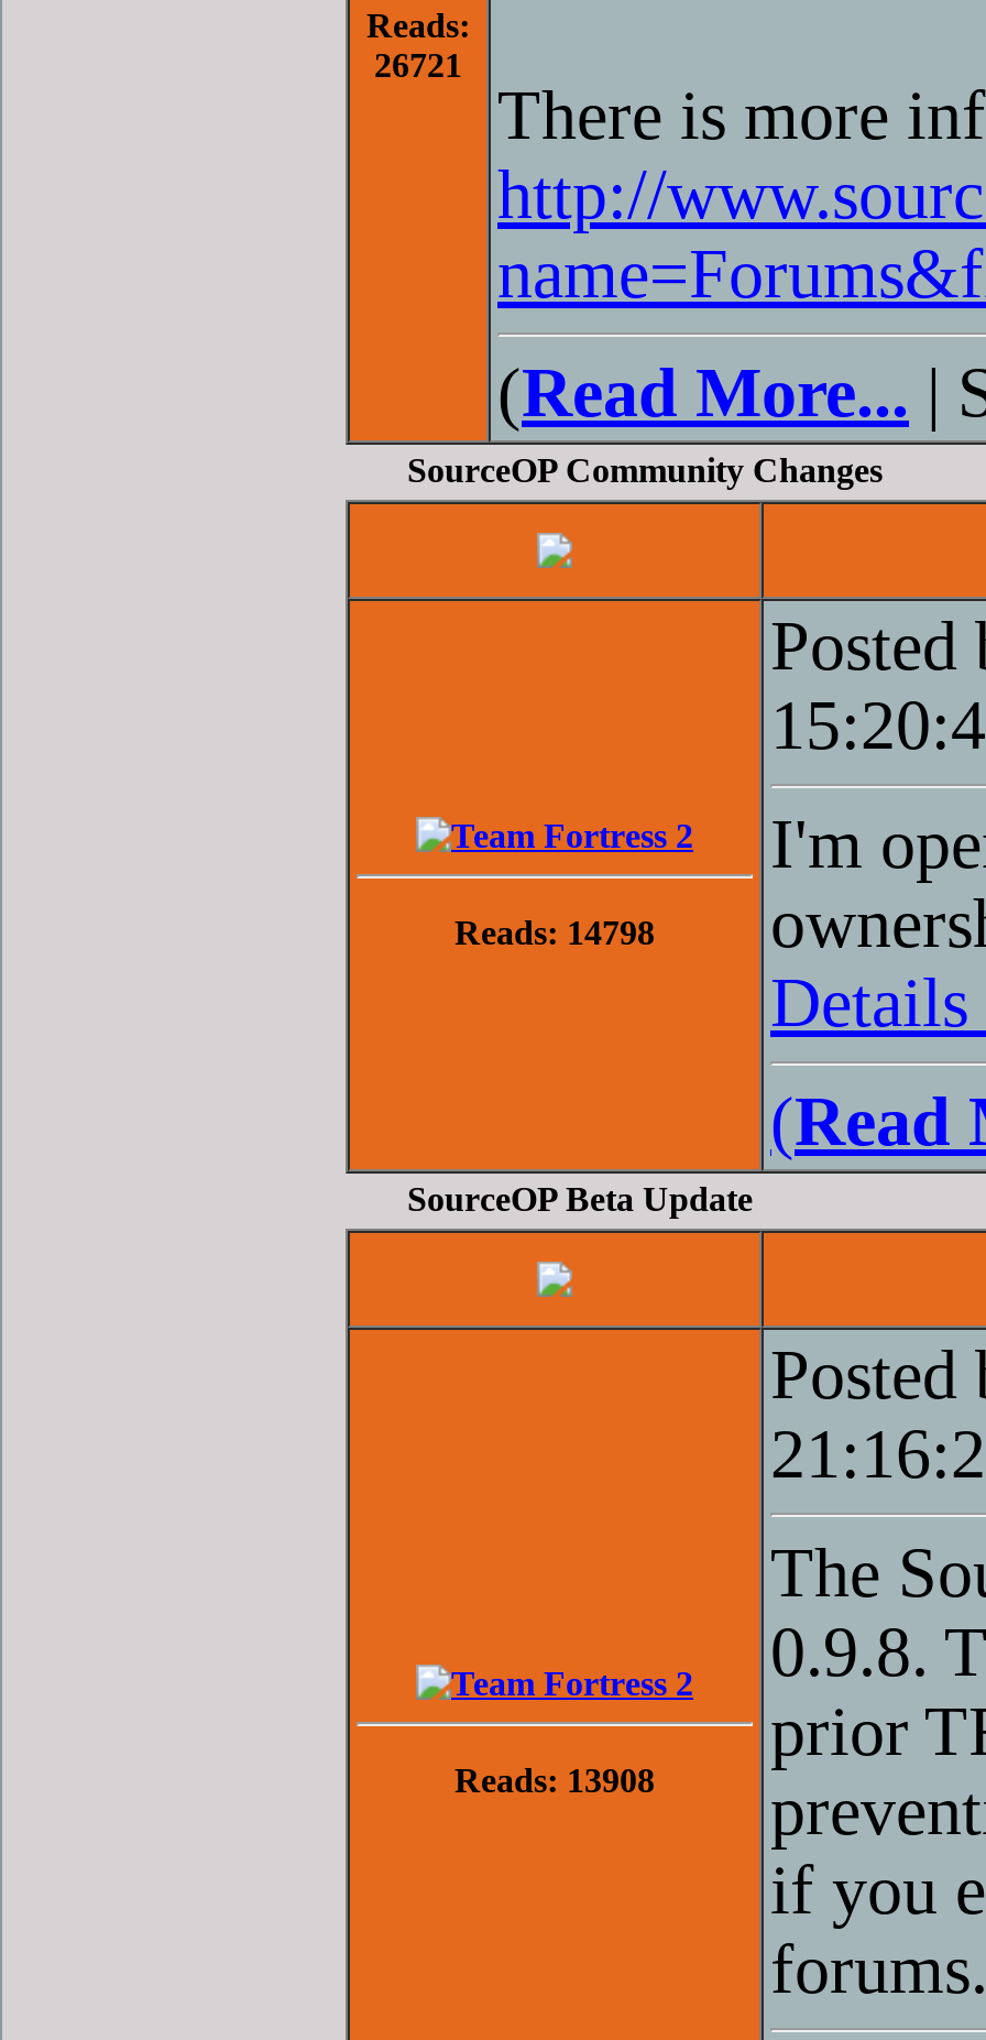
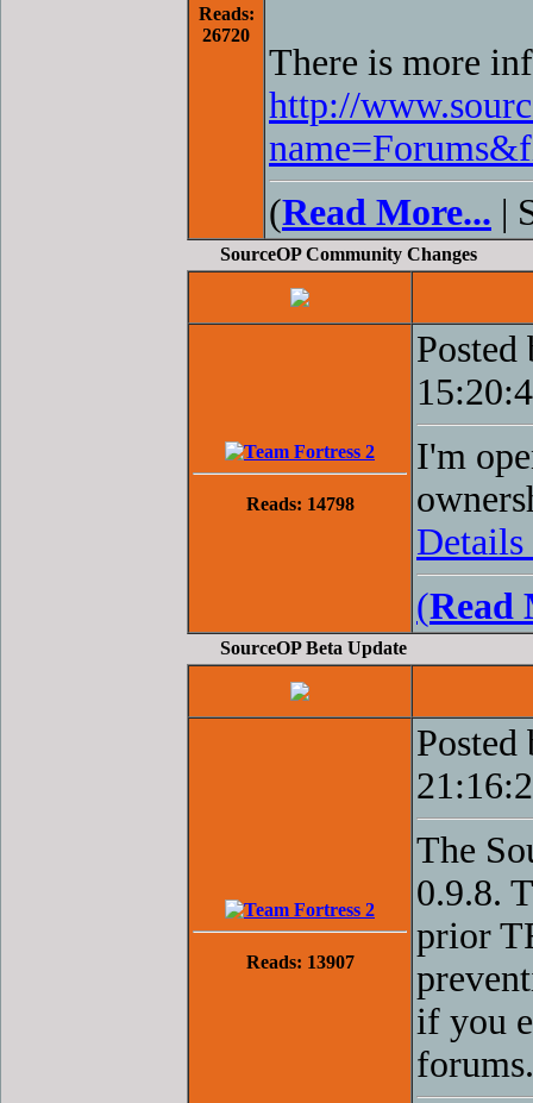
[374,46,462,84] 26721 -> [202,25,250,45] 26720
[454,1761,655,1799] Reads: 13908 -> [246,952,354,972] Reads: 13907

